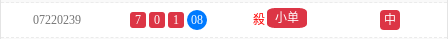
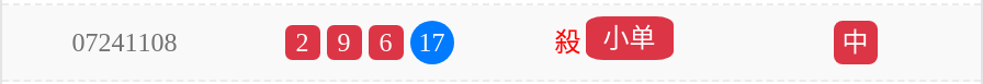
[33,13,81,27] 07220239 -> [72,27,177,58] 07241108
[135,13,141,27] 7 -> [296,27,309,58] 2
[154,13,160,27] 0 -> [337,27,351,58] 9
[173,13,179,27] 1 -> [379,27,392,58] 6
[191,13,203,27] 08 -> [419,27,445,58] 17

